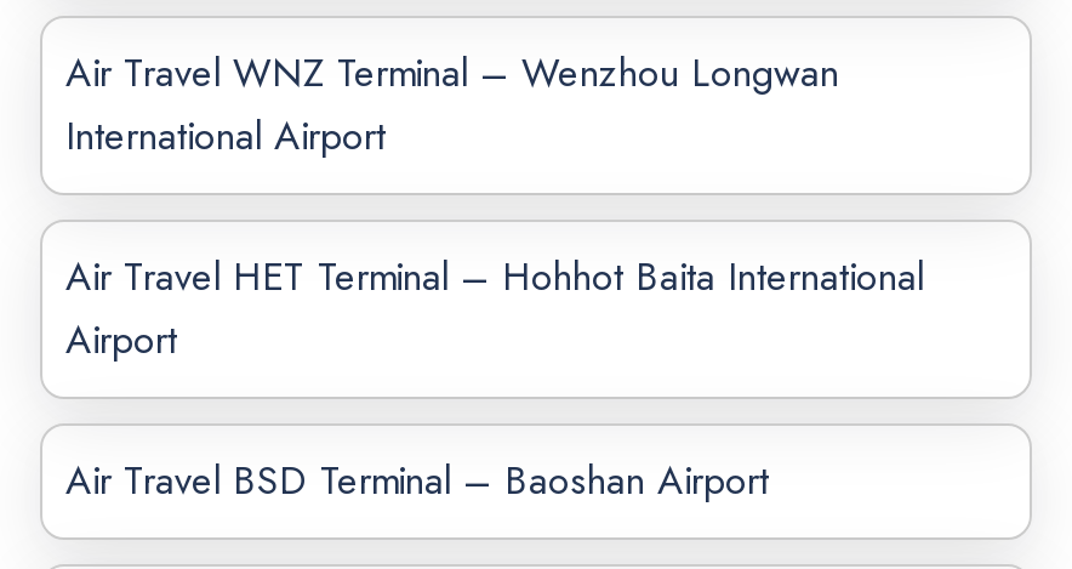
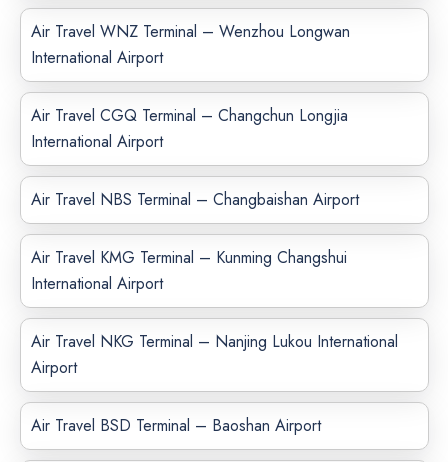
[65,250,924,305] Air Travel HET Terminal – Hohhot Baita International -> [30,104,397,353] Air Travel CGQ Terminal – Changchun Longjia | International Airport | Air Travel NBS Terminal – Changbaishan Airport | Air Travel KMG Terminal – Kunming Changshui | International Airport | Air Travel NKG Terminal – Nanjing Lukou International

